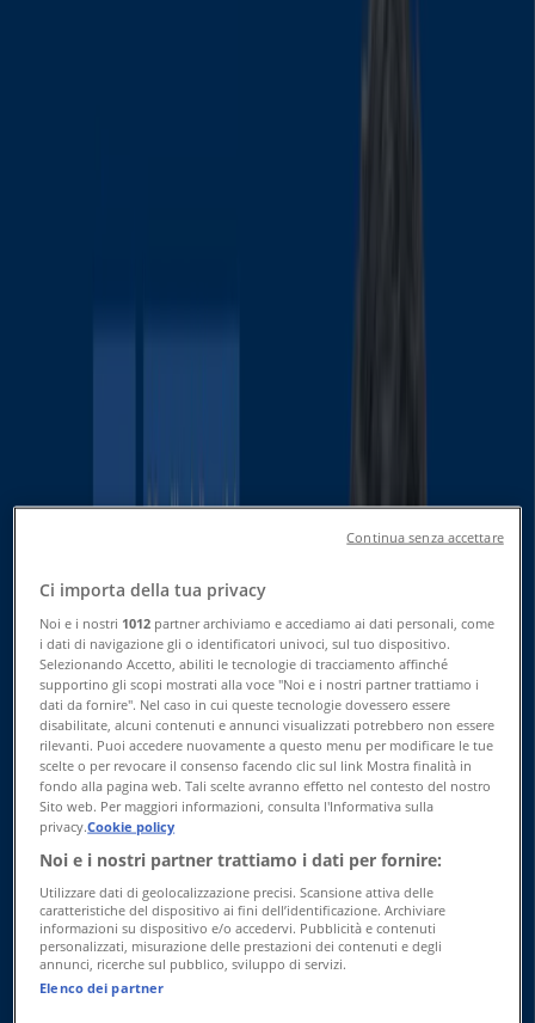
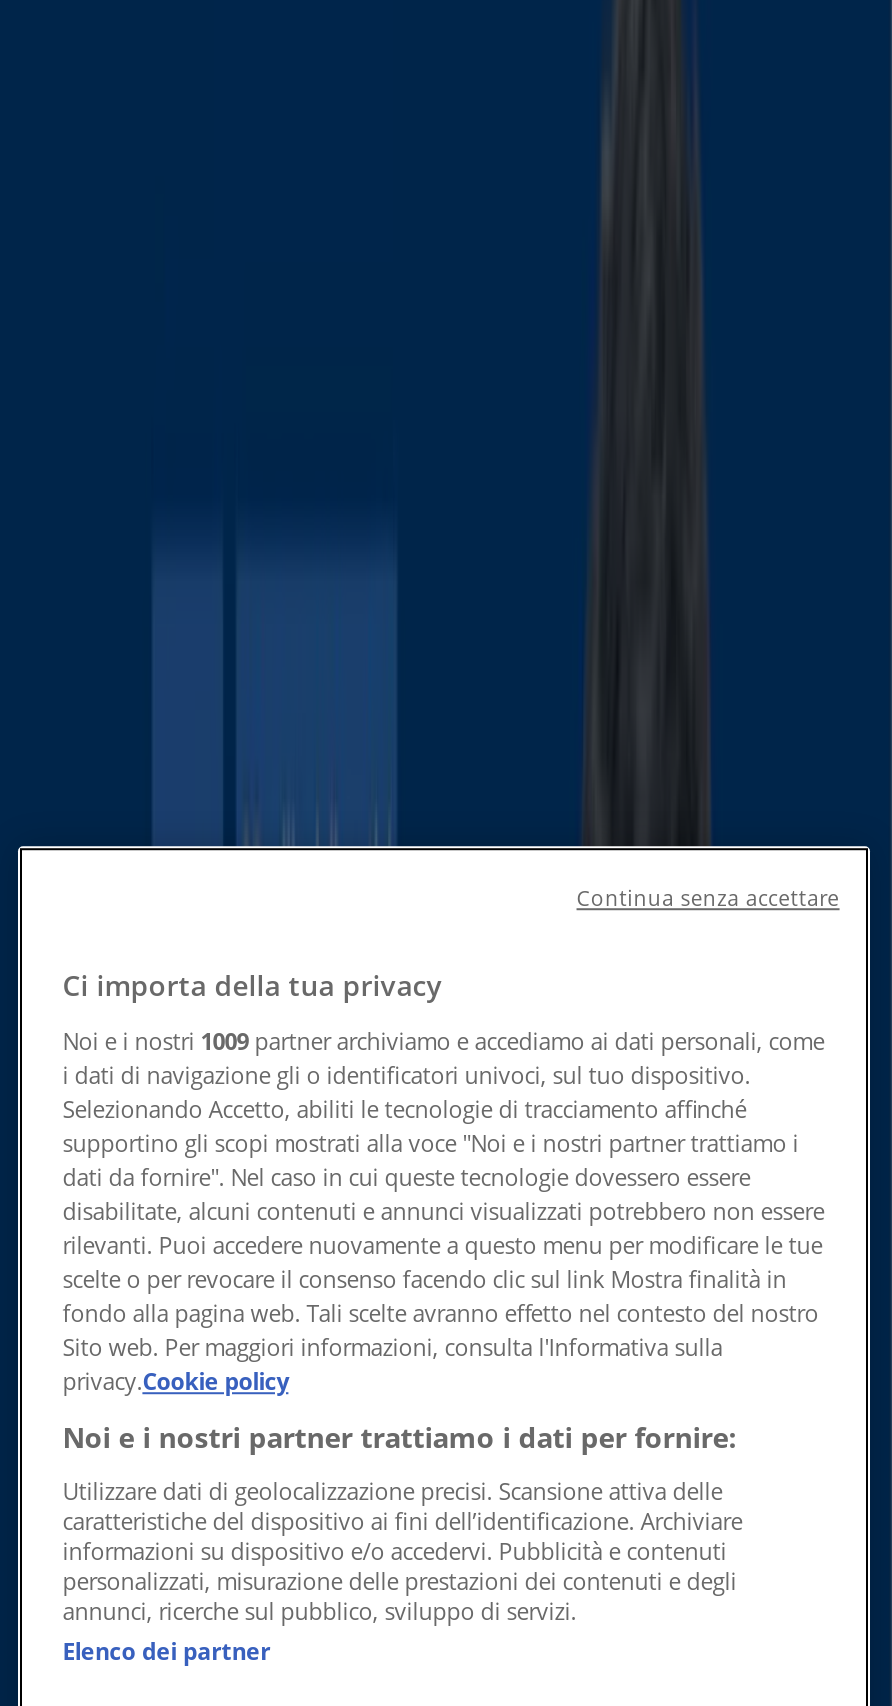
[40,614,495,632] Noi e i nostri 1012 partner archiviamo e accediamo ai dati personali, come -> [62,1026,824,1056] Noi e i nostri 1009 partner archiviamo e accediamo ai dati personali, come

